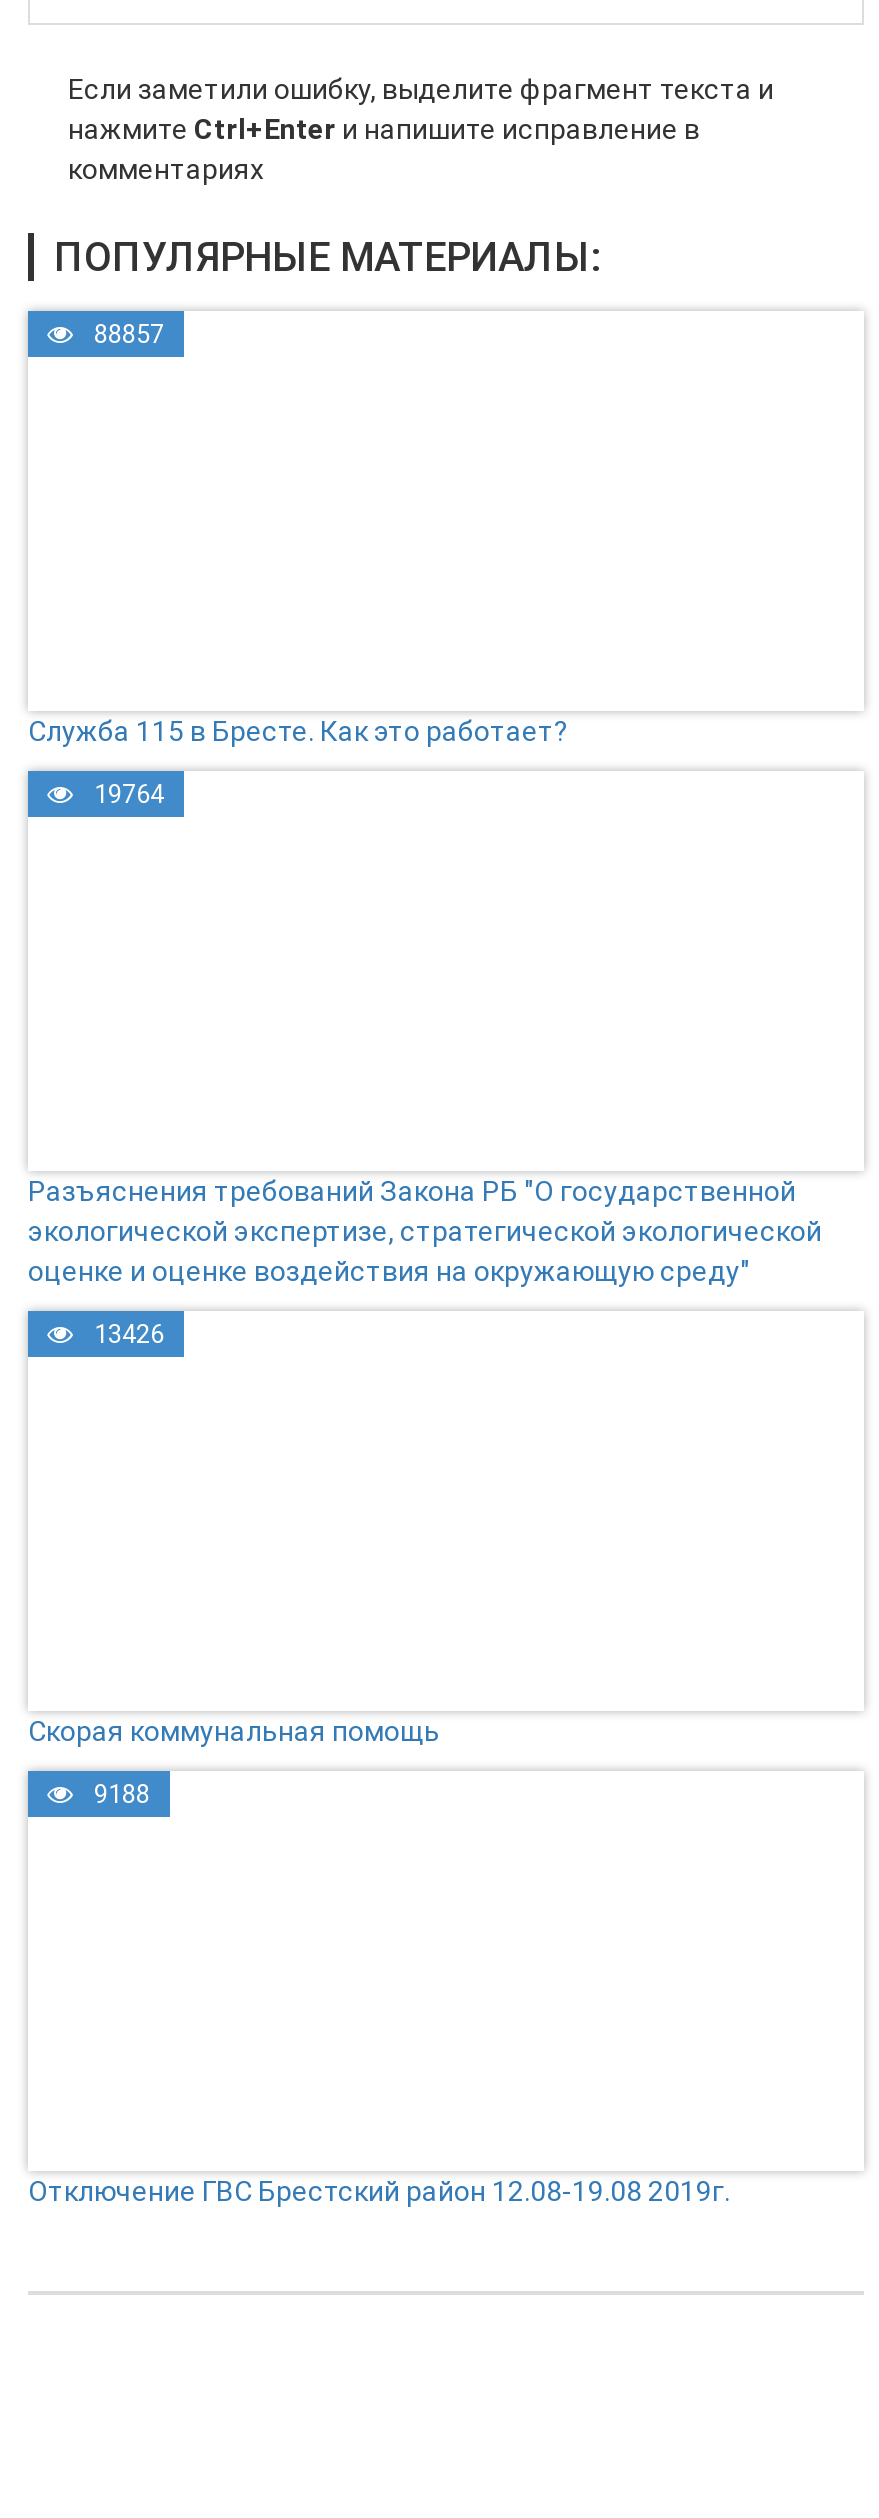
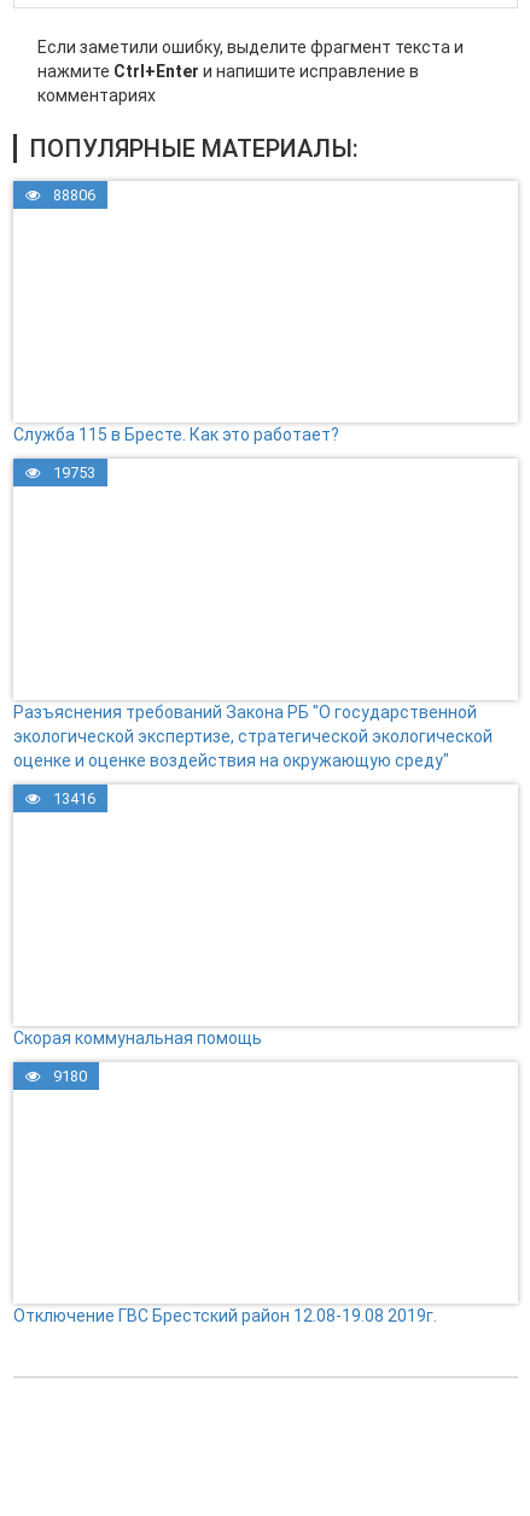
[94,319,164,349] 88857 -> [53,186,95,204] 88806
[94,779,164,809] 19764 -> [53,463,95,481] 19753
[94,1319,164,1349] 13426 -> [53,789,95,807] 13416
[94,1779,150,1809] 9188 -> [53,1067,87,1085] 9180

